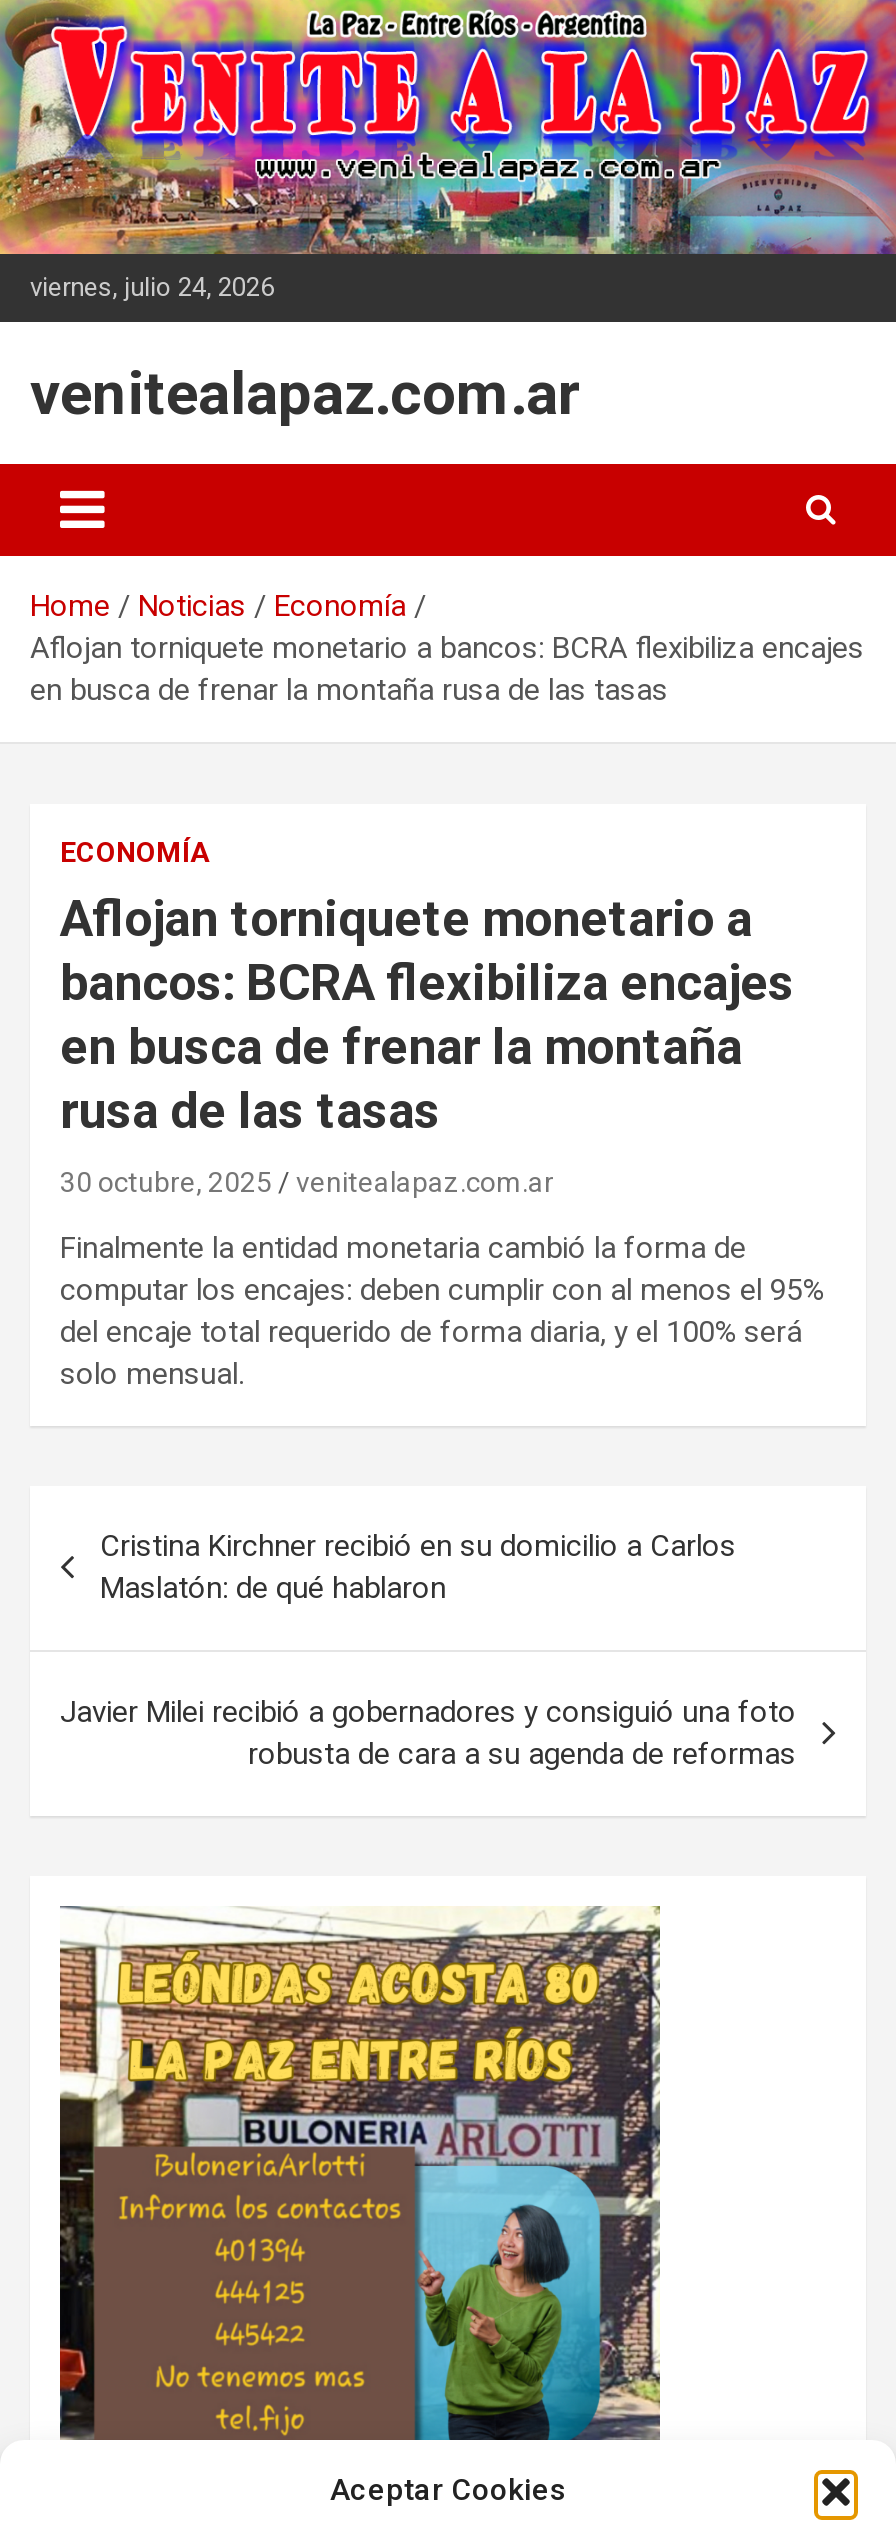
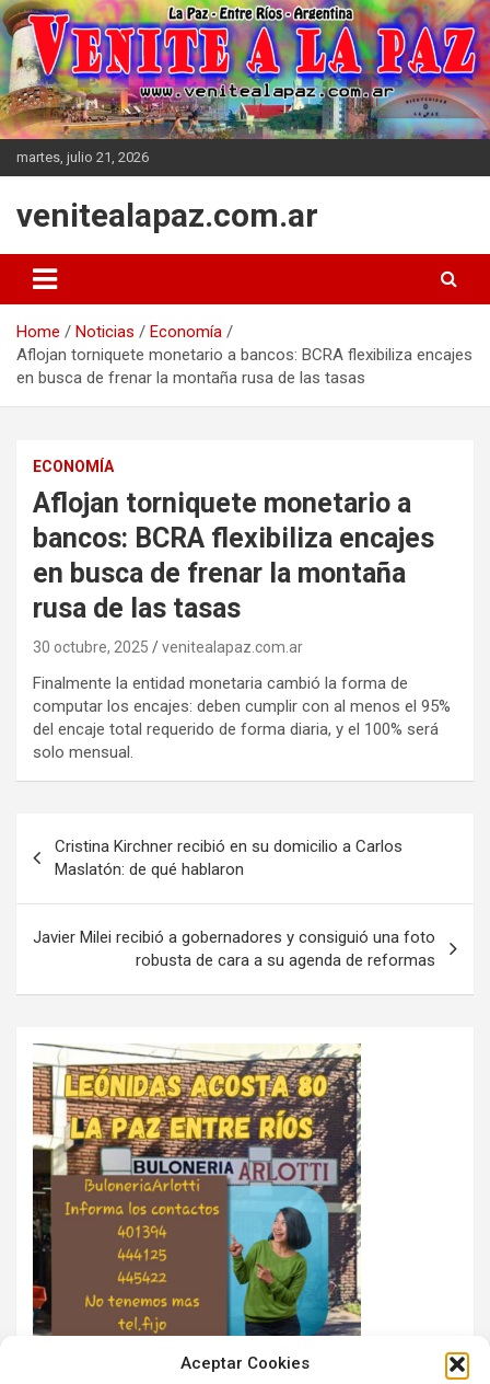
[30,272,274,302] viernes, julio 24, 2026 -> [16,149,149,166] martes, julio 21, 2026

